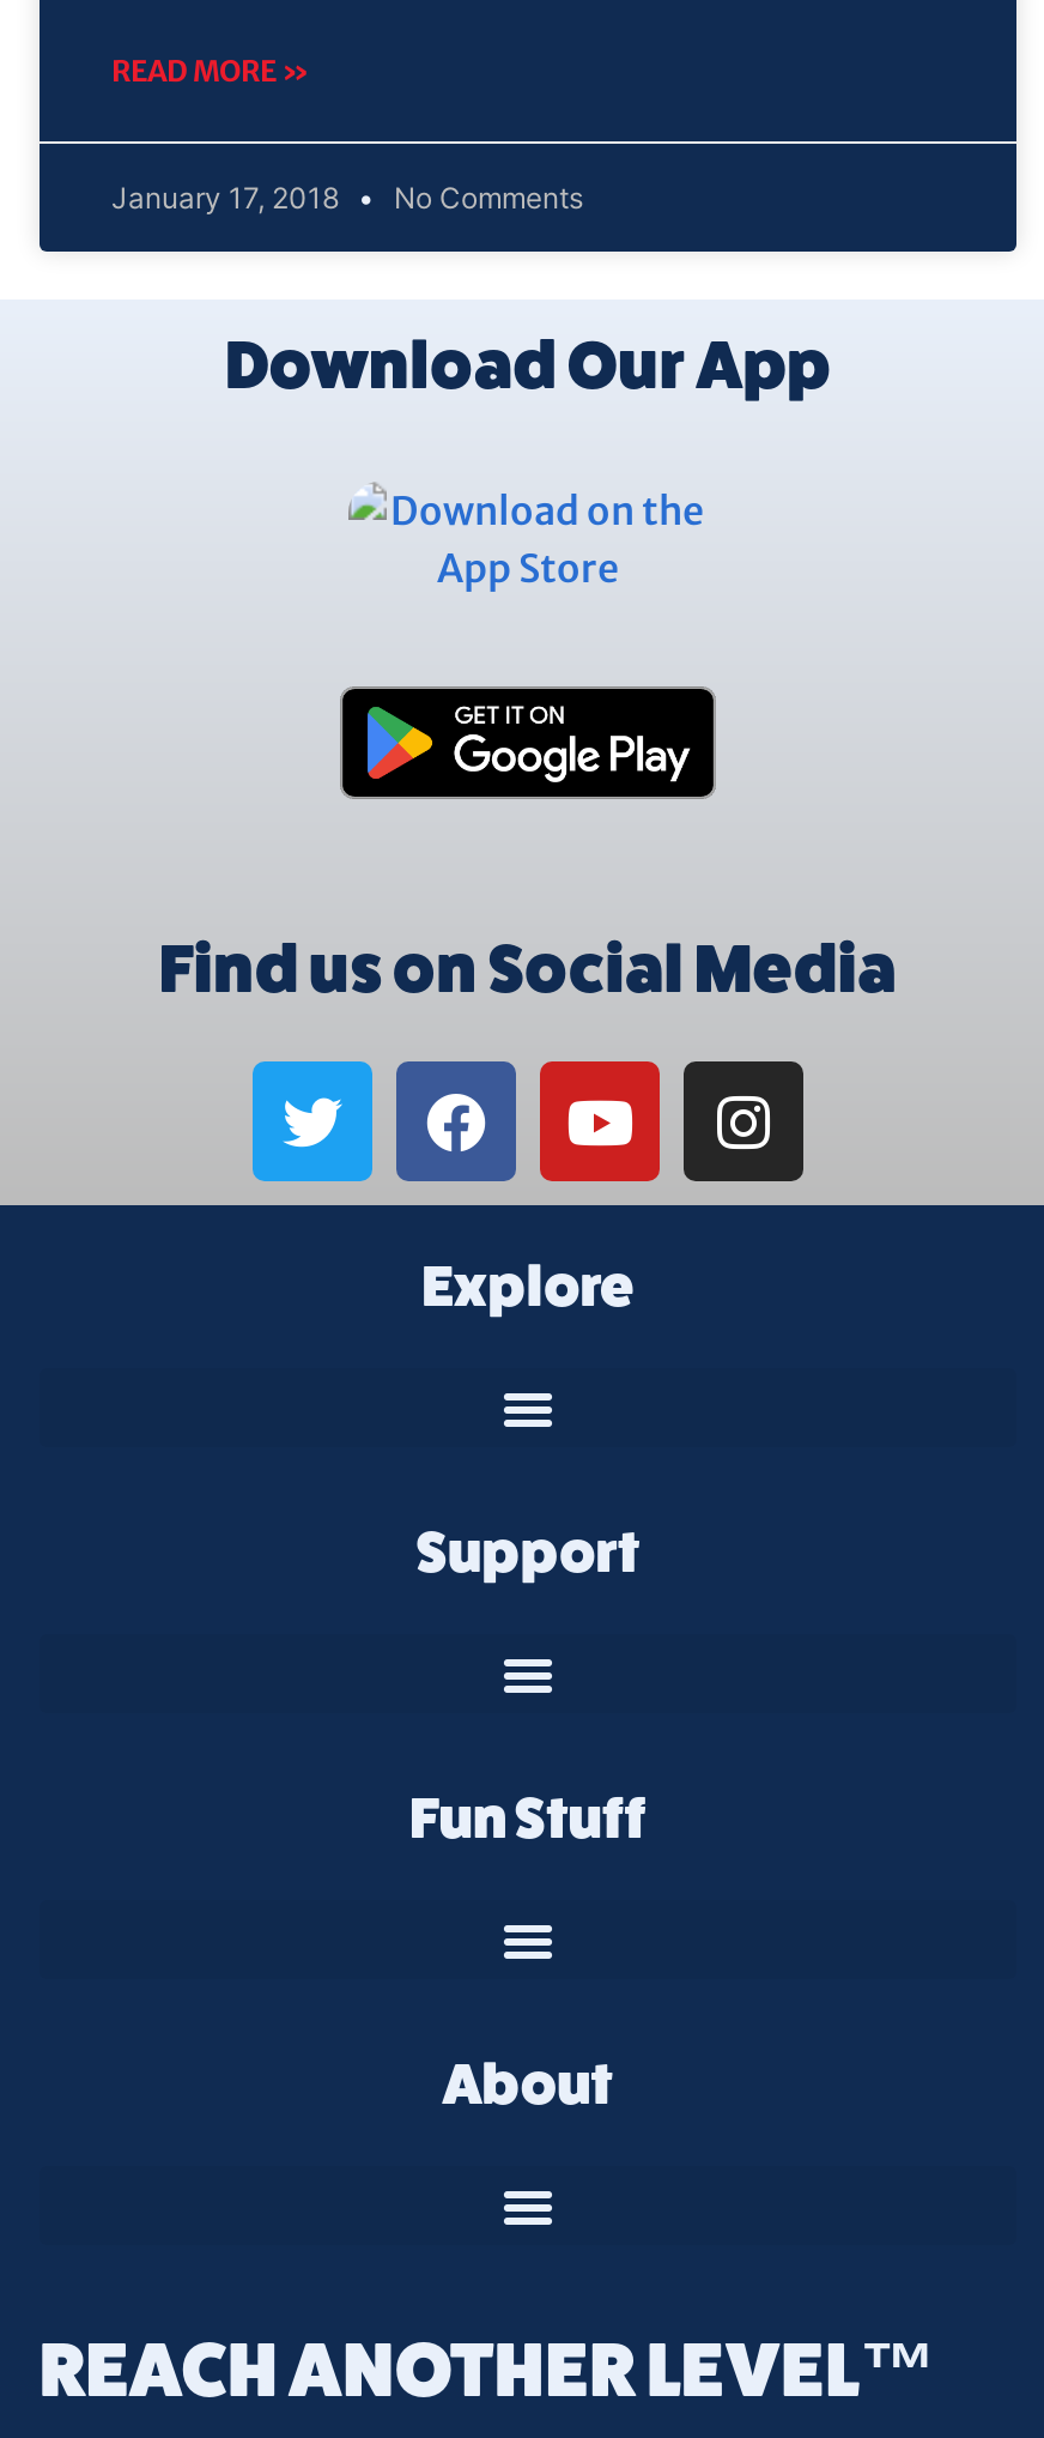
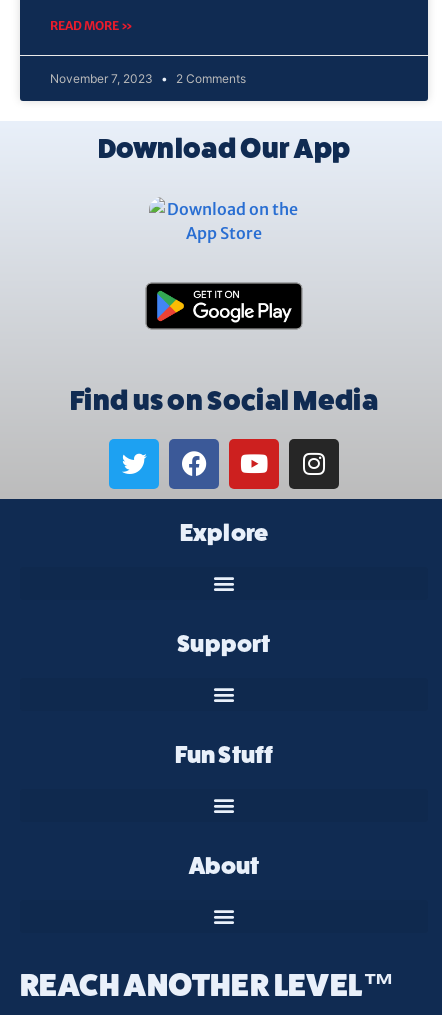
[111,180,583,216] January 17, 2018 | No Comments -> [50,71,246,86] November 7, 2023 | 2 Comments

